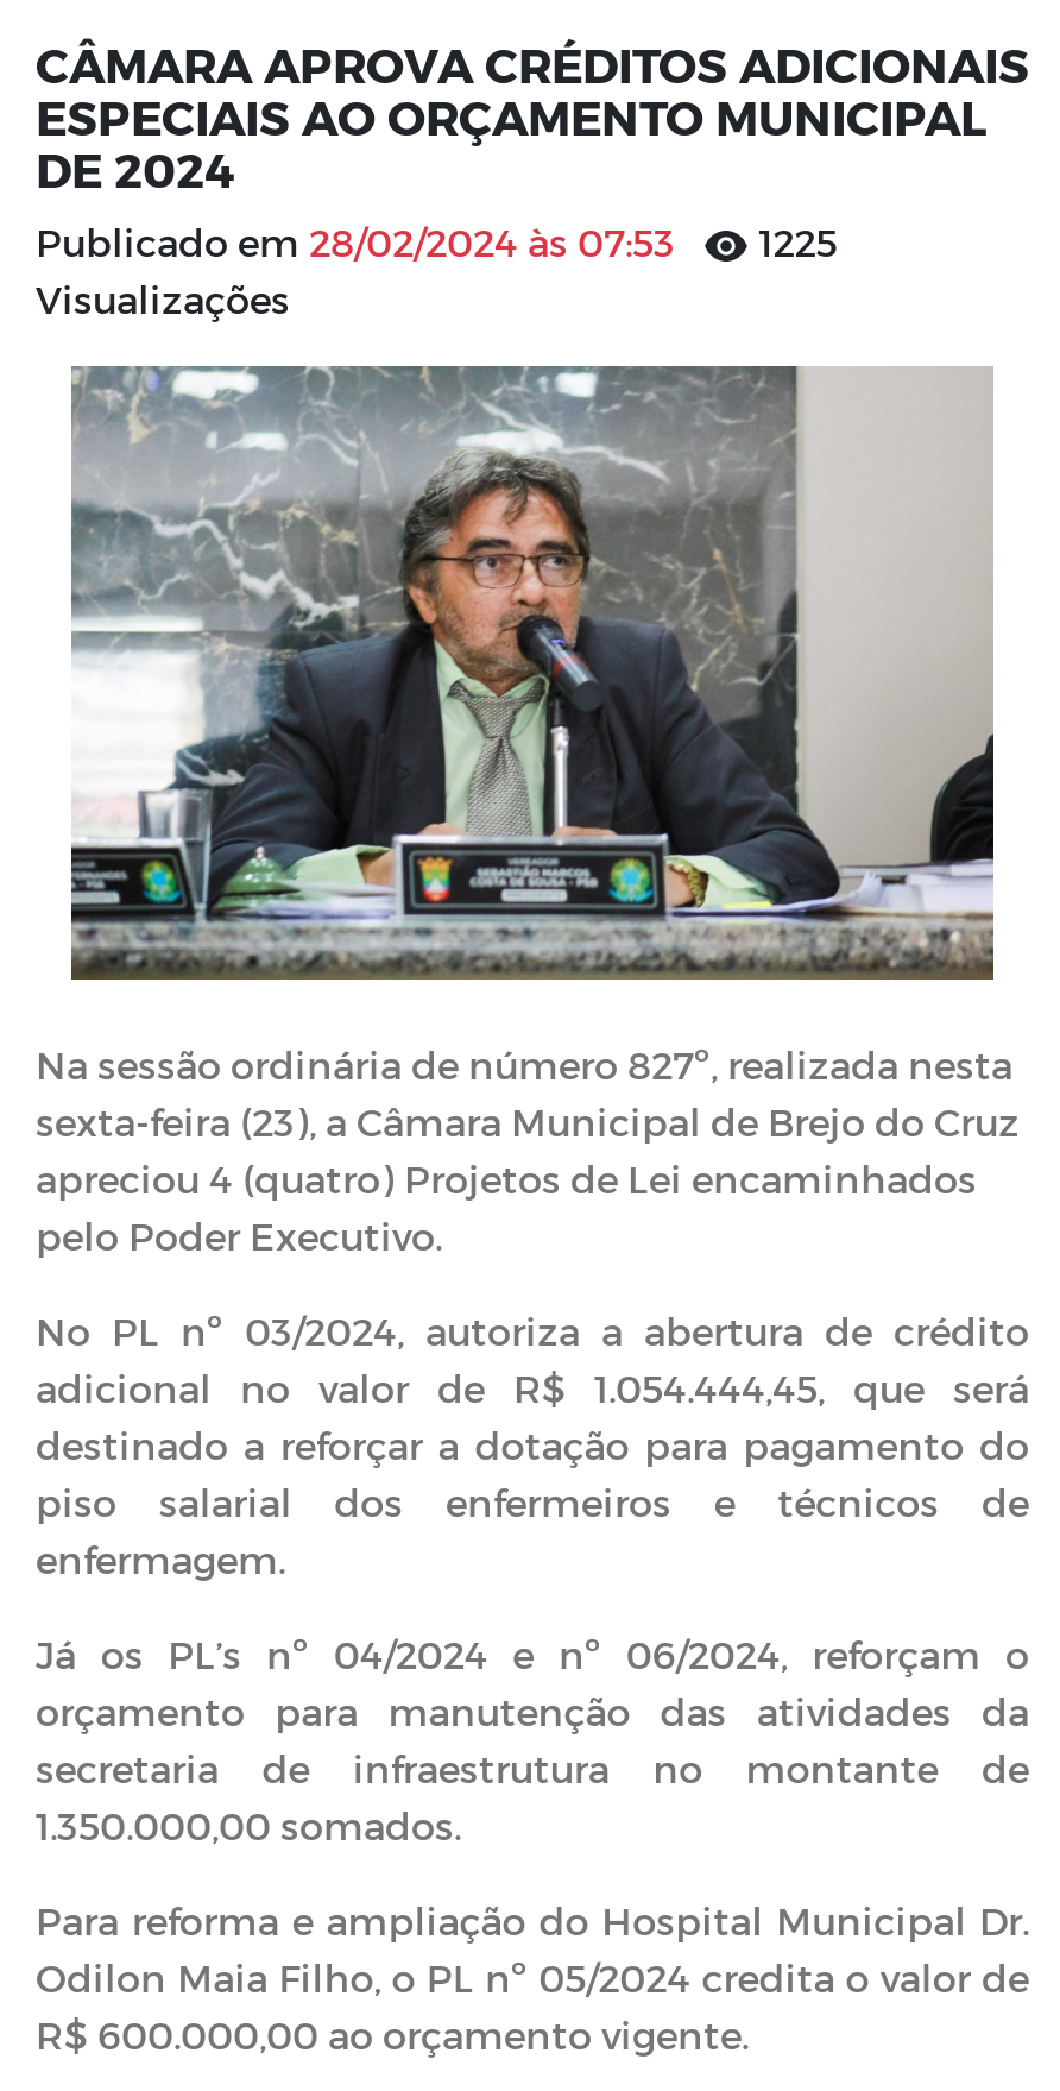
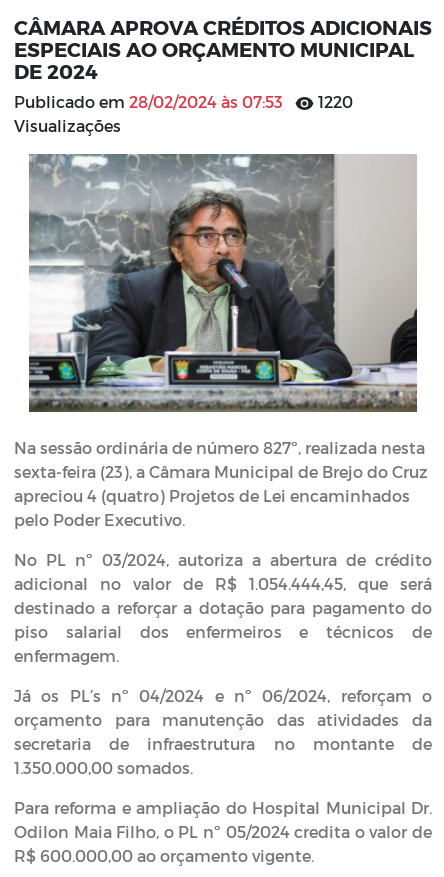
[36,218,837,263] Publicado em 28/02/2024 às 07:53 1225 -> [14,91,353,110] Publicado em 28/02/2024 às 07:53 1220

